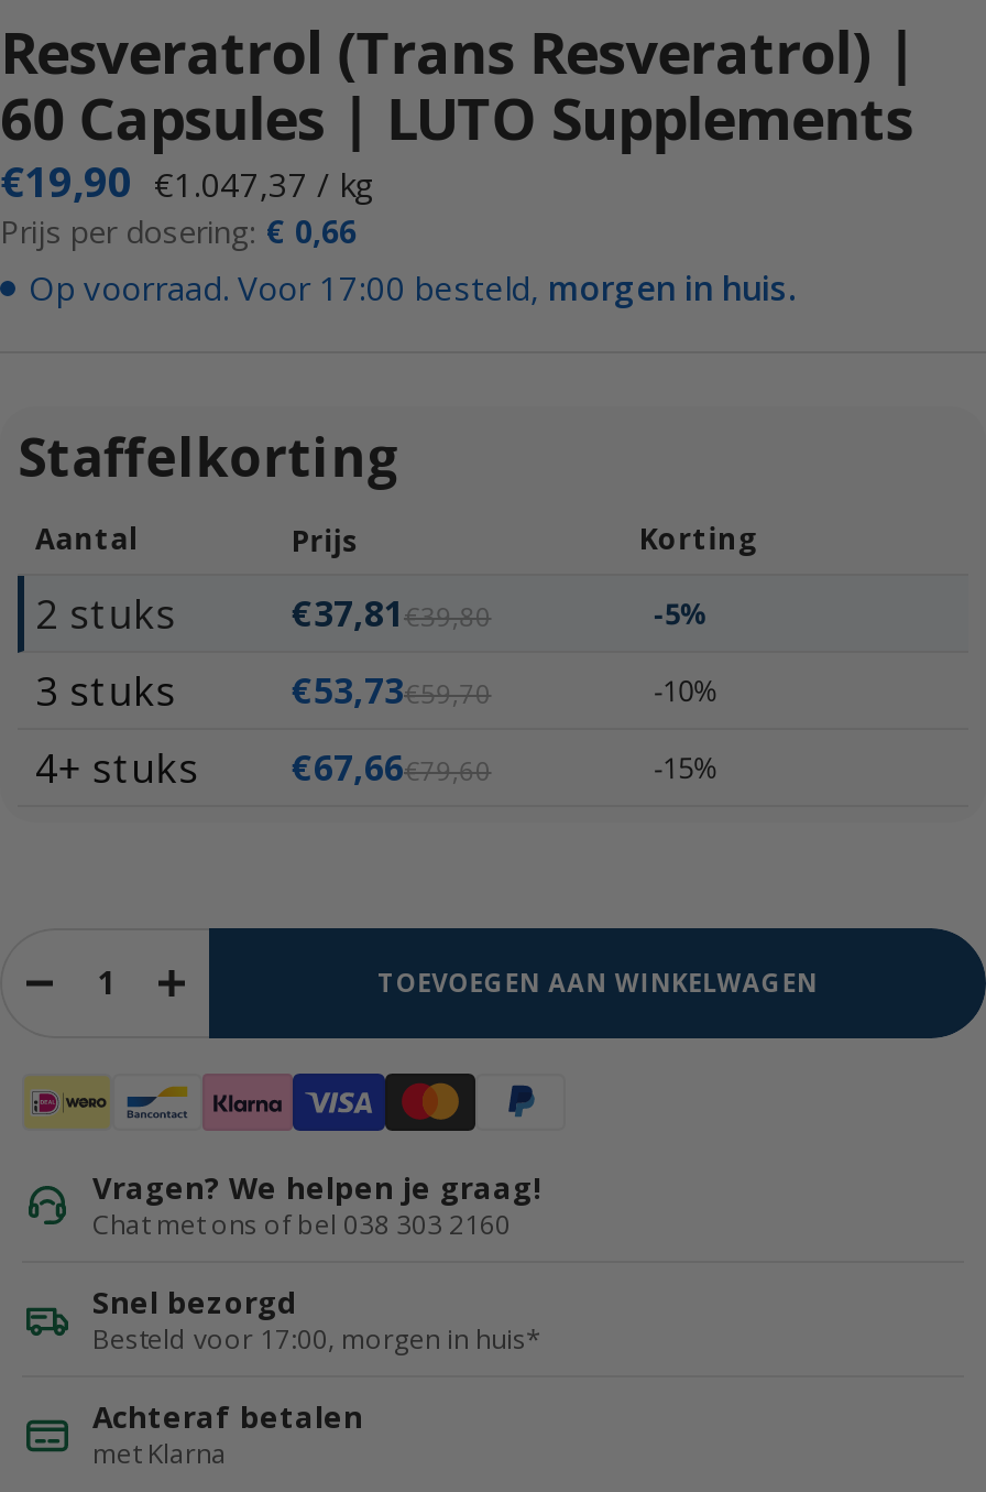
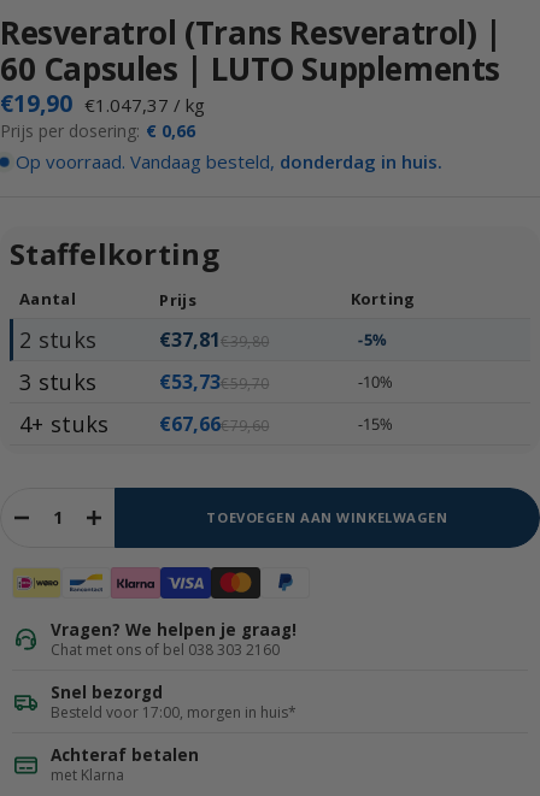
[29,266,797,310] Op voorraad. Voor 17:00 besteld, morgen in huis. -> [16,149,442,174] Op voorraad. Vandaag besteld, donderdag in huis.

